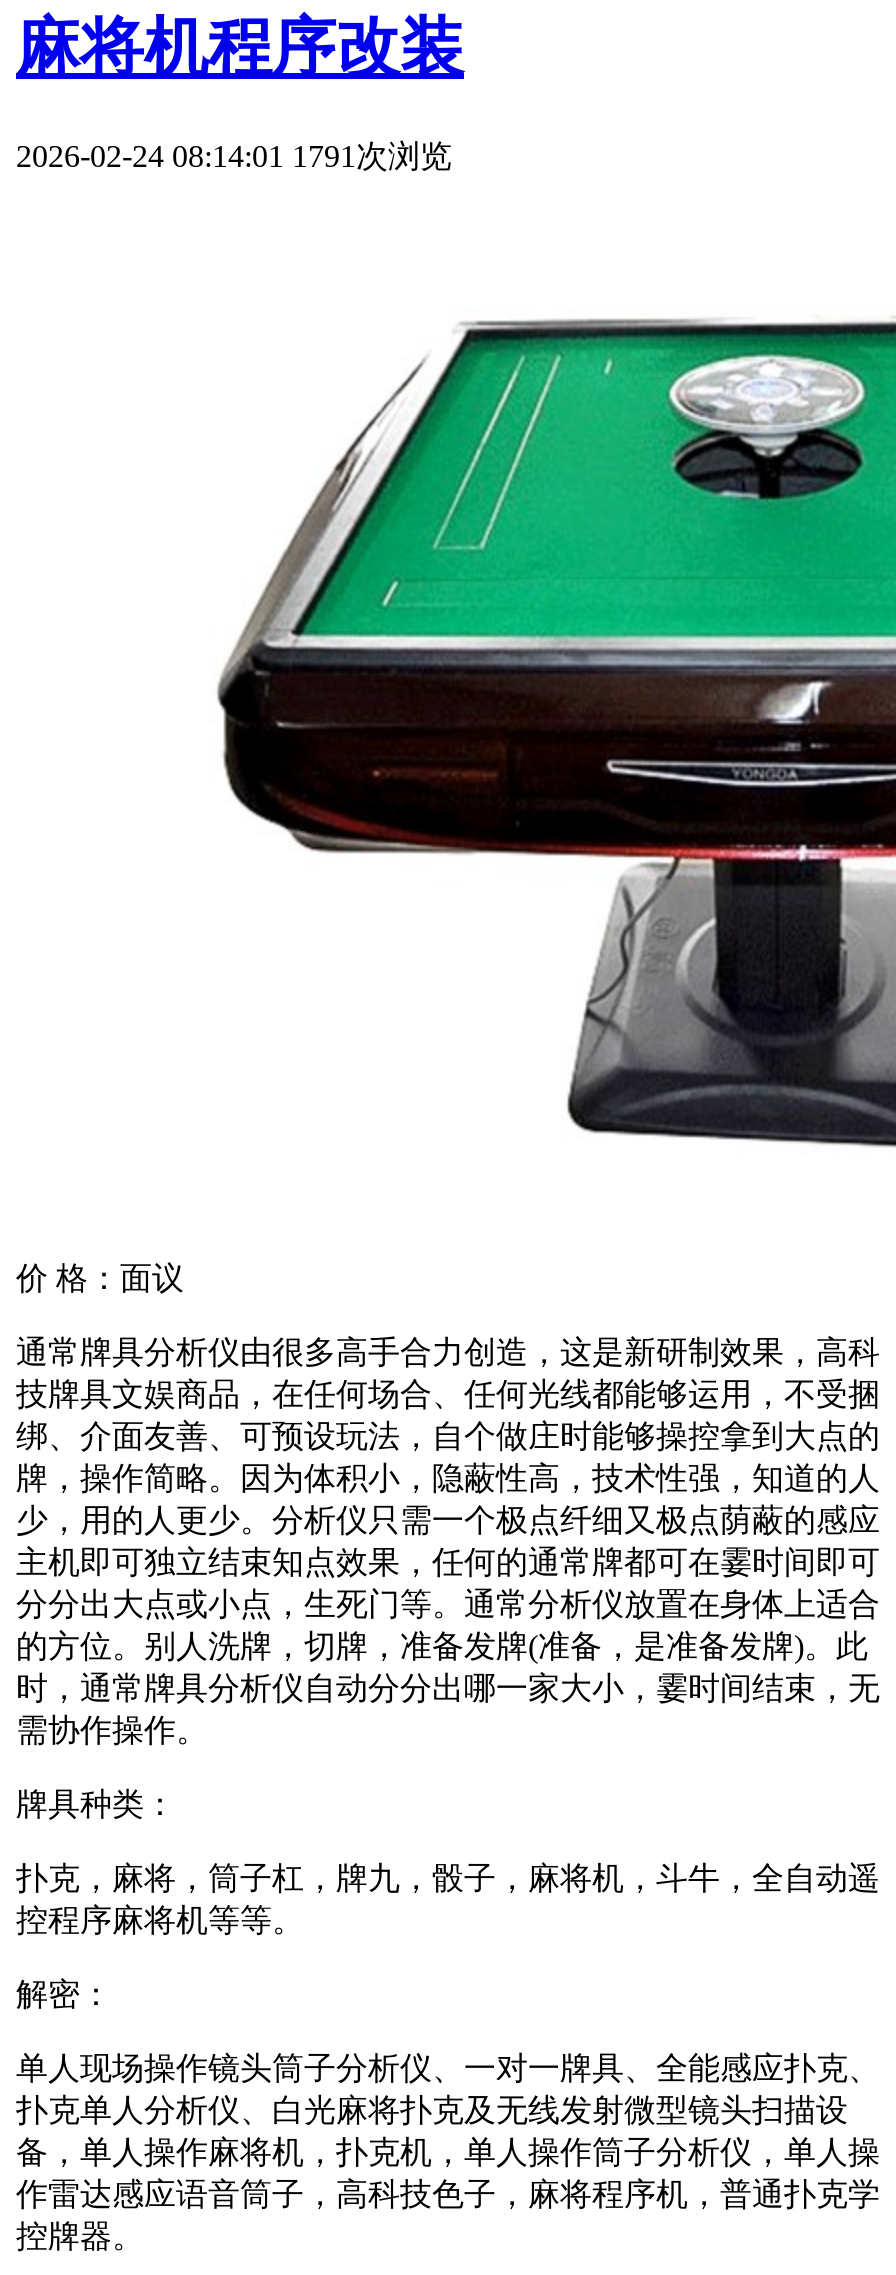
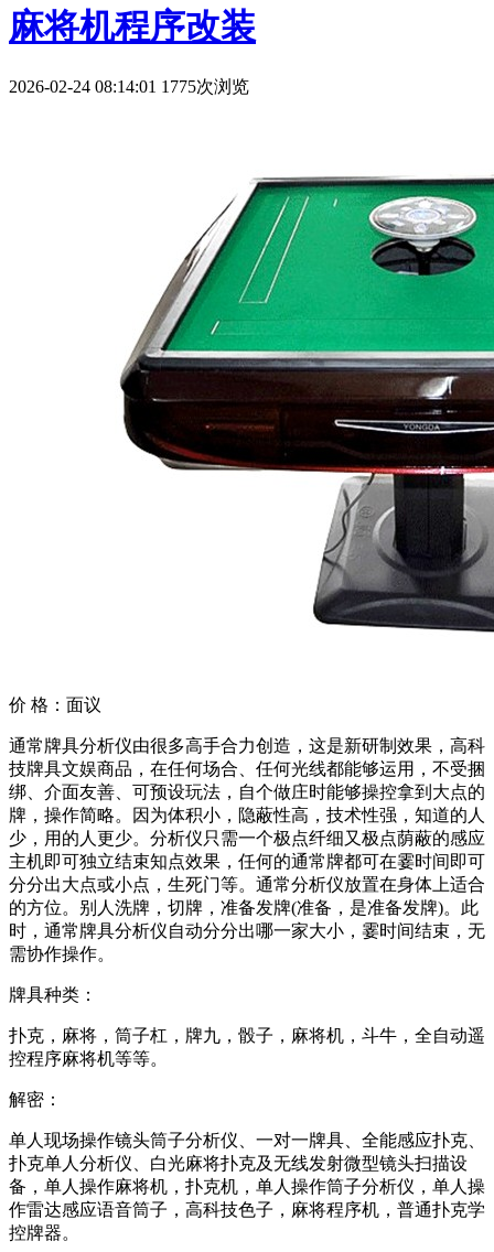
[16,138,452,172] 2026-02-24 08:14:01 1791次浏览 -> [9,77,249,95] 2026-02-24 08:14:01 1775次浏览

